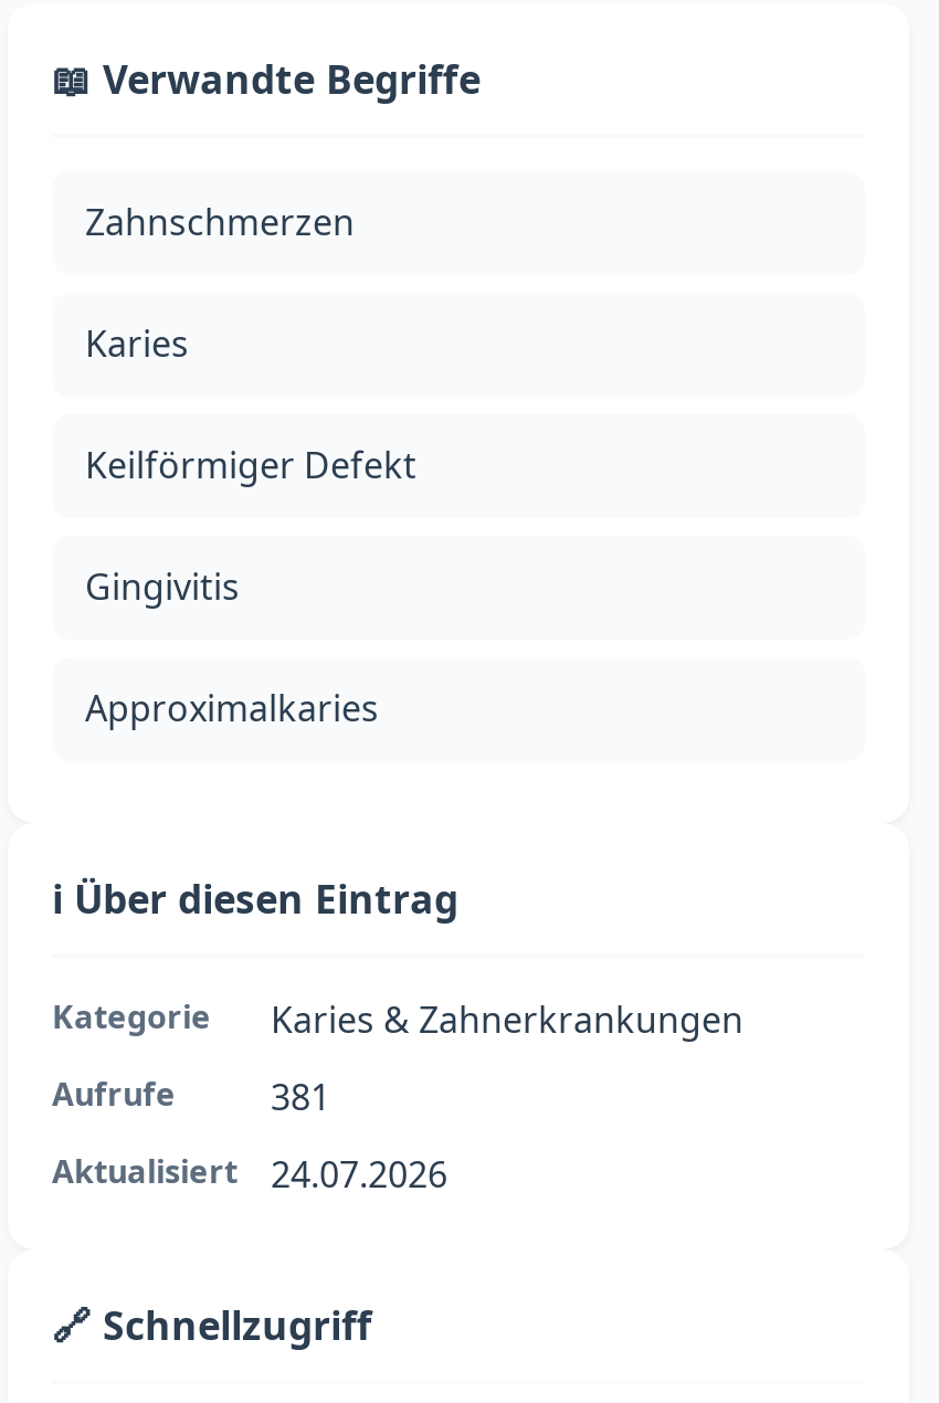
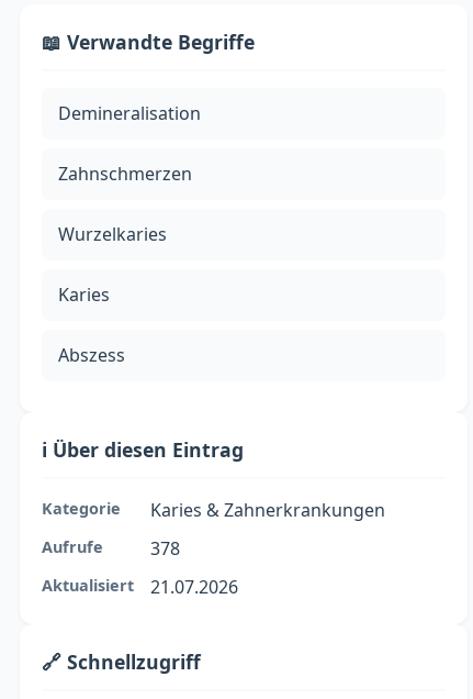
none -> [58,101,201,125] Demineralisation
moved [85,198,355,246] -> [58,162,192,186]: Zahnschmerzen
none -> [58,222,167,246] Wurzelkaries
moved [85,319,189,368] -> [58,282,110,307]: Karies
[85,441,416,732] Keilförmiger Defekt | Gingivitis | Approximalkaries -> [58,343,125,367] Abszess
[271,1073,330,1121] 381 -> [150,536,180,561] 378
[52,1150,447,1199] Aktualisiert 24.07.2026 -> [42,575,238,599] Aktualisiert 21.07.2026

